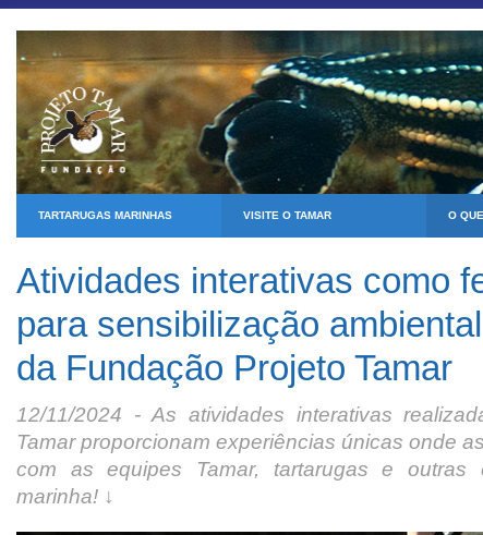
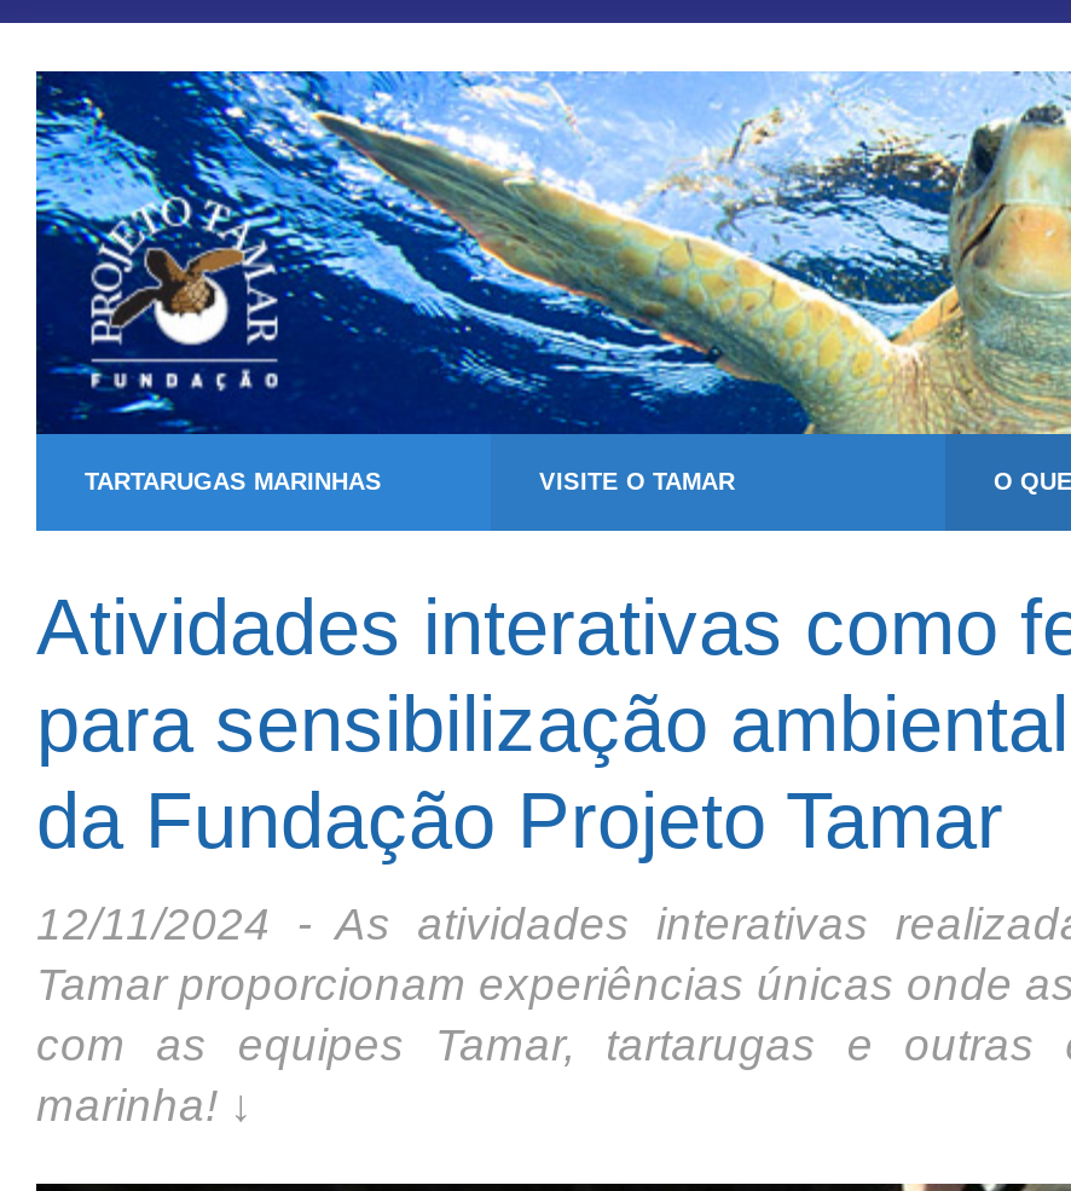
[15,29,480,195] [image] -> [34,69,1064,436] [image]

